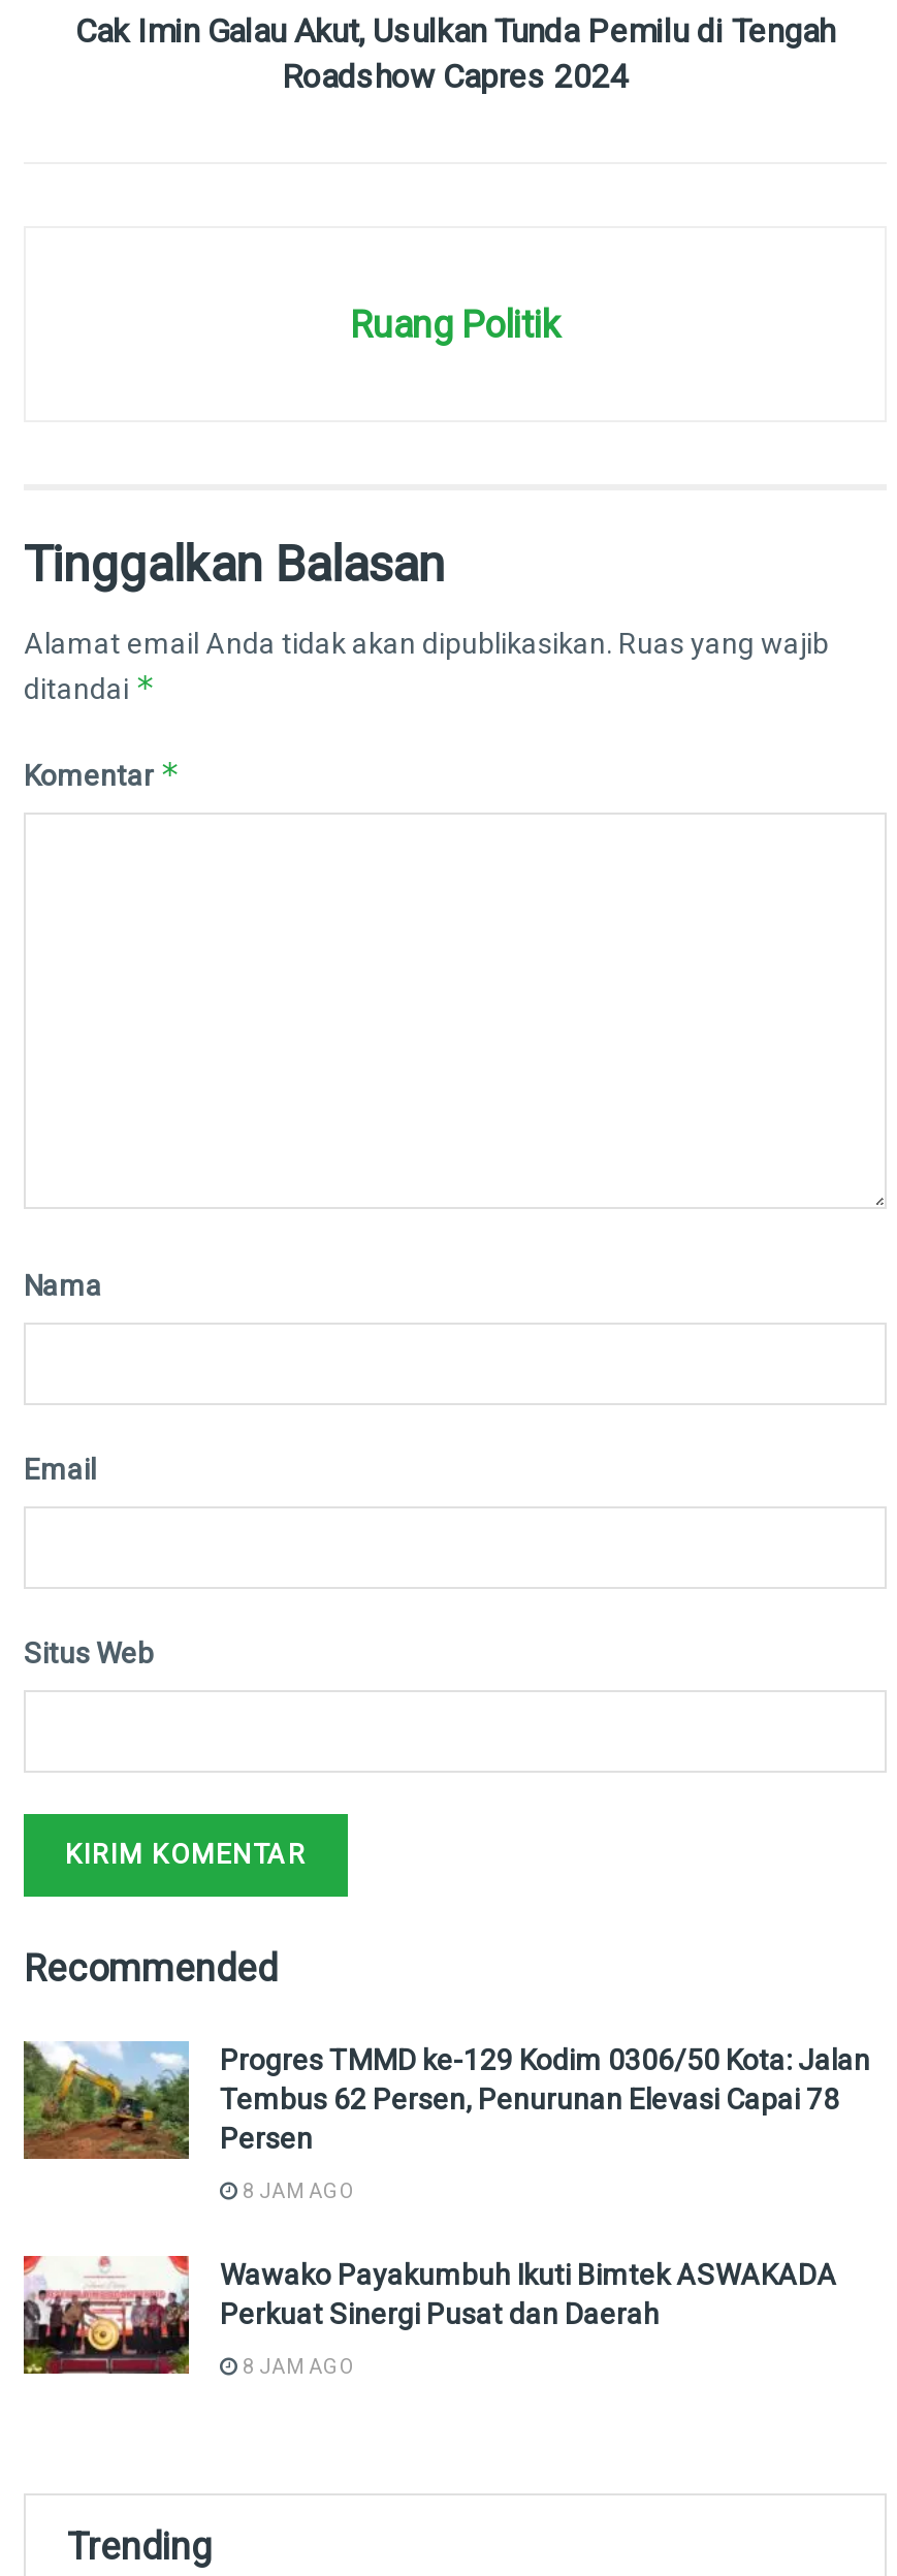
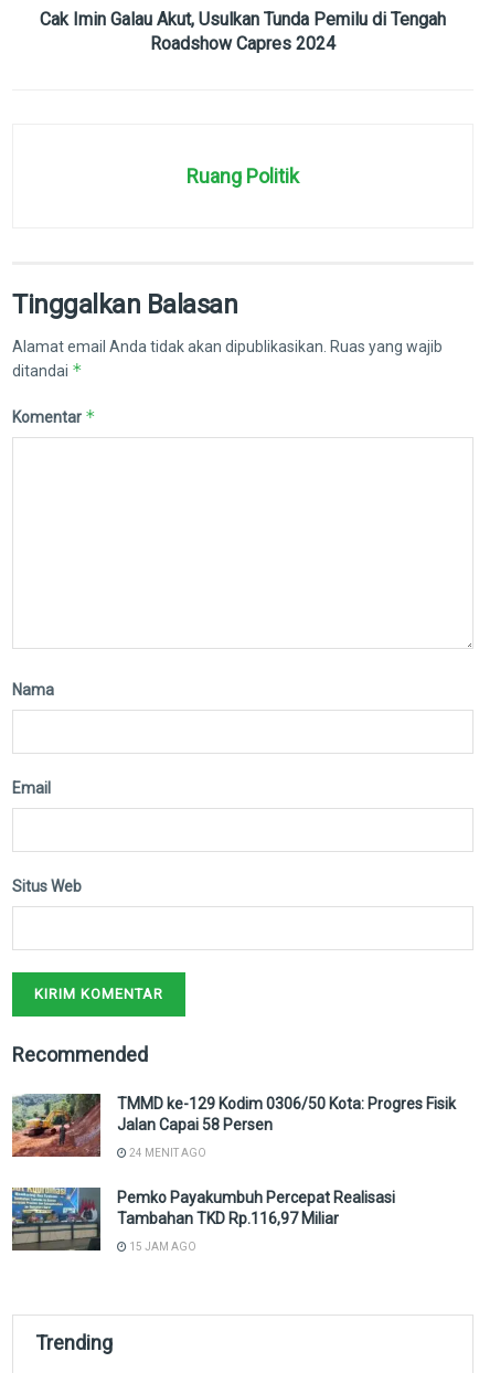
[22,2039,870,2159] [image] | Progres TMMD ke-129 Kodim 0306/50 Kota: Jalan | Tembus 62 Persen, Penurunan Elevasi Capai 78 | Persen -> [11,1093,456,1157] [image] | TMMD ke-129 Kodim 0306/50 Kota: Progres Fisik | Jalan Capai 58 Persen
[238,2179,356,2201] 8 JAM AGO -> [127,1146,206,1158] 24 MENIT AGO
[22,2254,837,2376] [image] | Wawako Payakumbuh Ikuti Bimtek ASWAKADA | Perkuat Sinergi Pusat dan Daerah -> [11,1186,395,1252] [image] | Pemko Payakumbuh Percepat Realisasi | Tambahan TKD Rp.116,97 Miliar
[238,2354,356,2377] 8 JAM AGO -> [127,1240,196,1252] 15 JAM AGO

